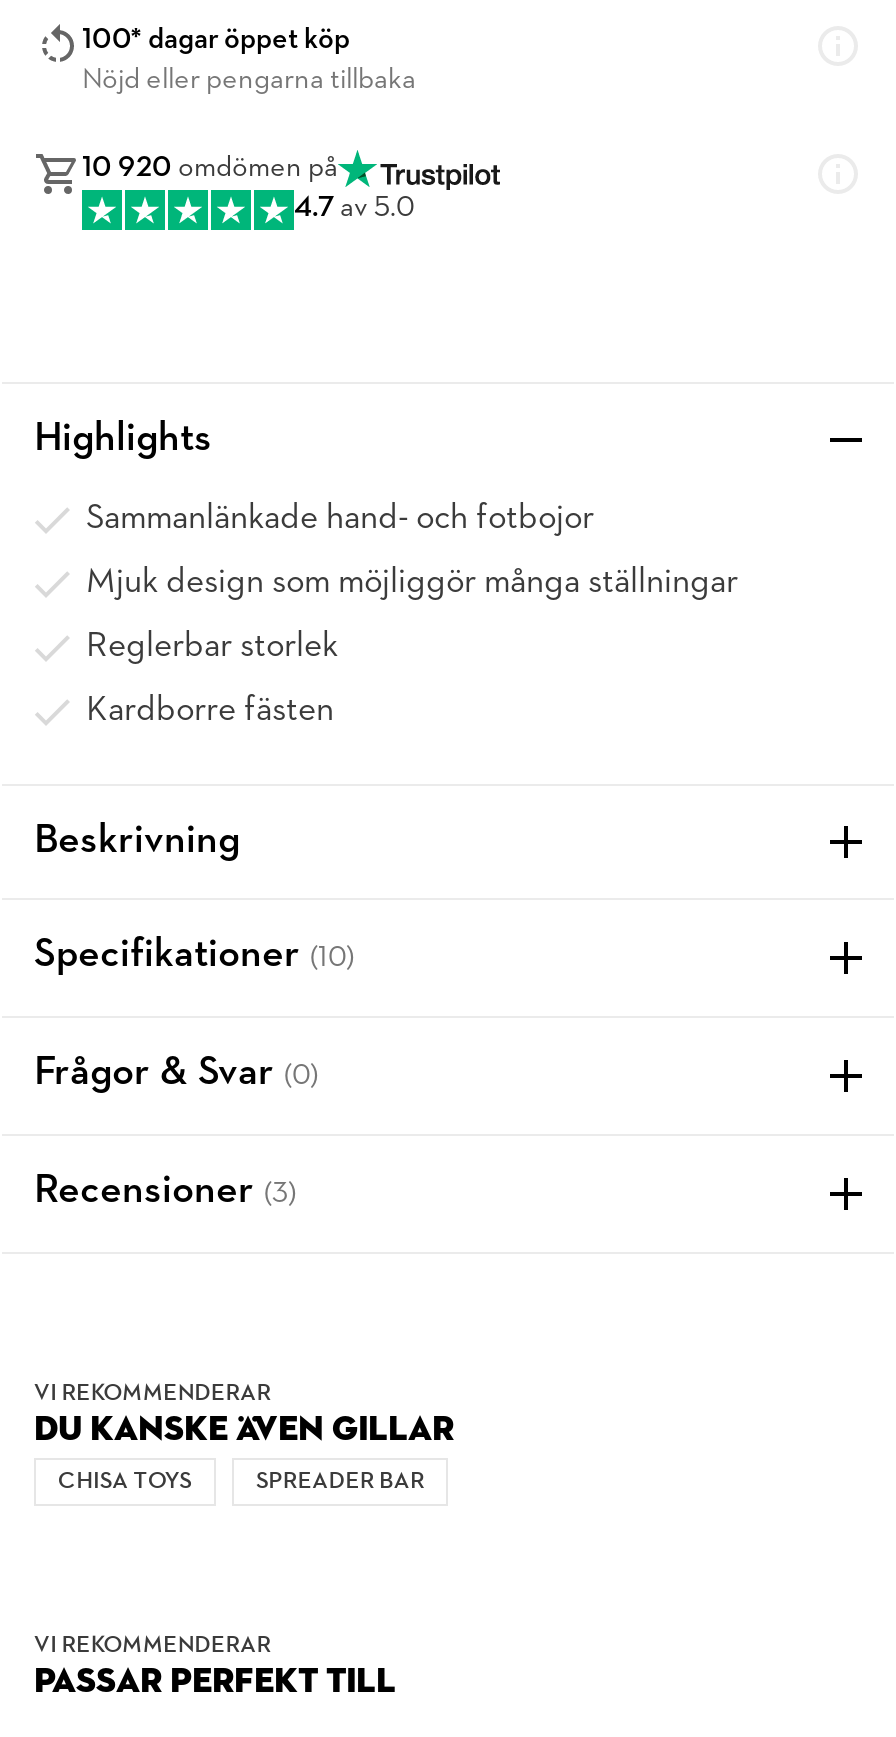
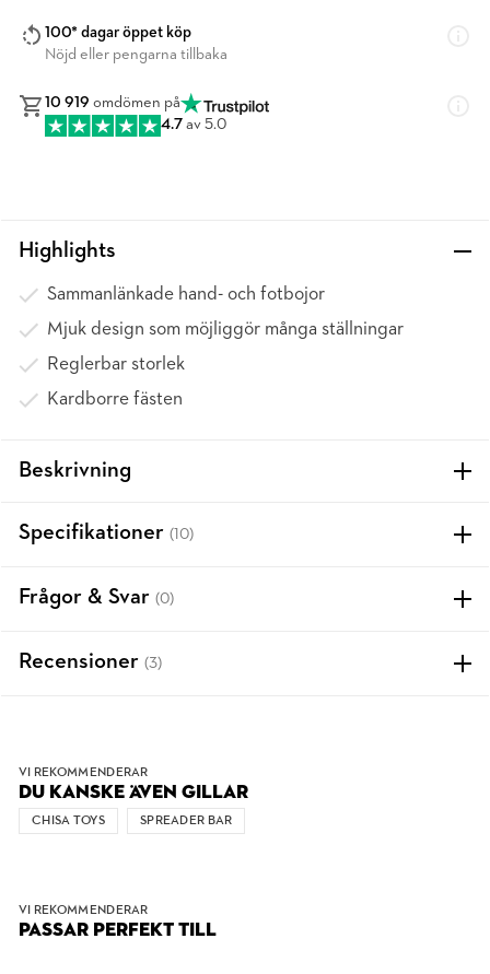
[82,154,338,184] 10 920 omdömen på -> [45,95,180,112] 10 919 omdömen på

